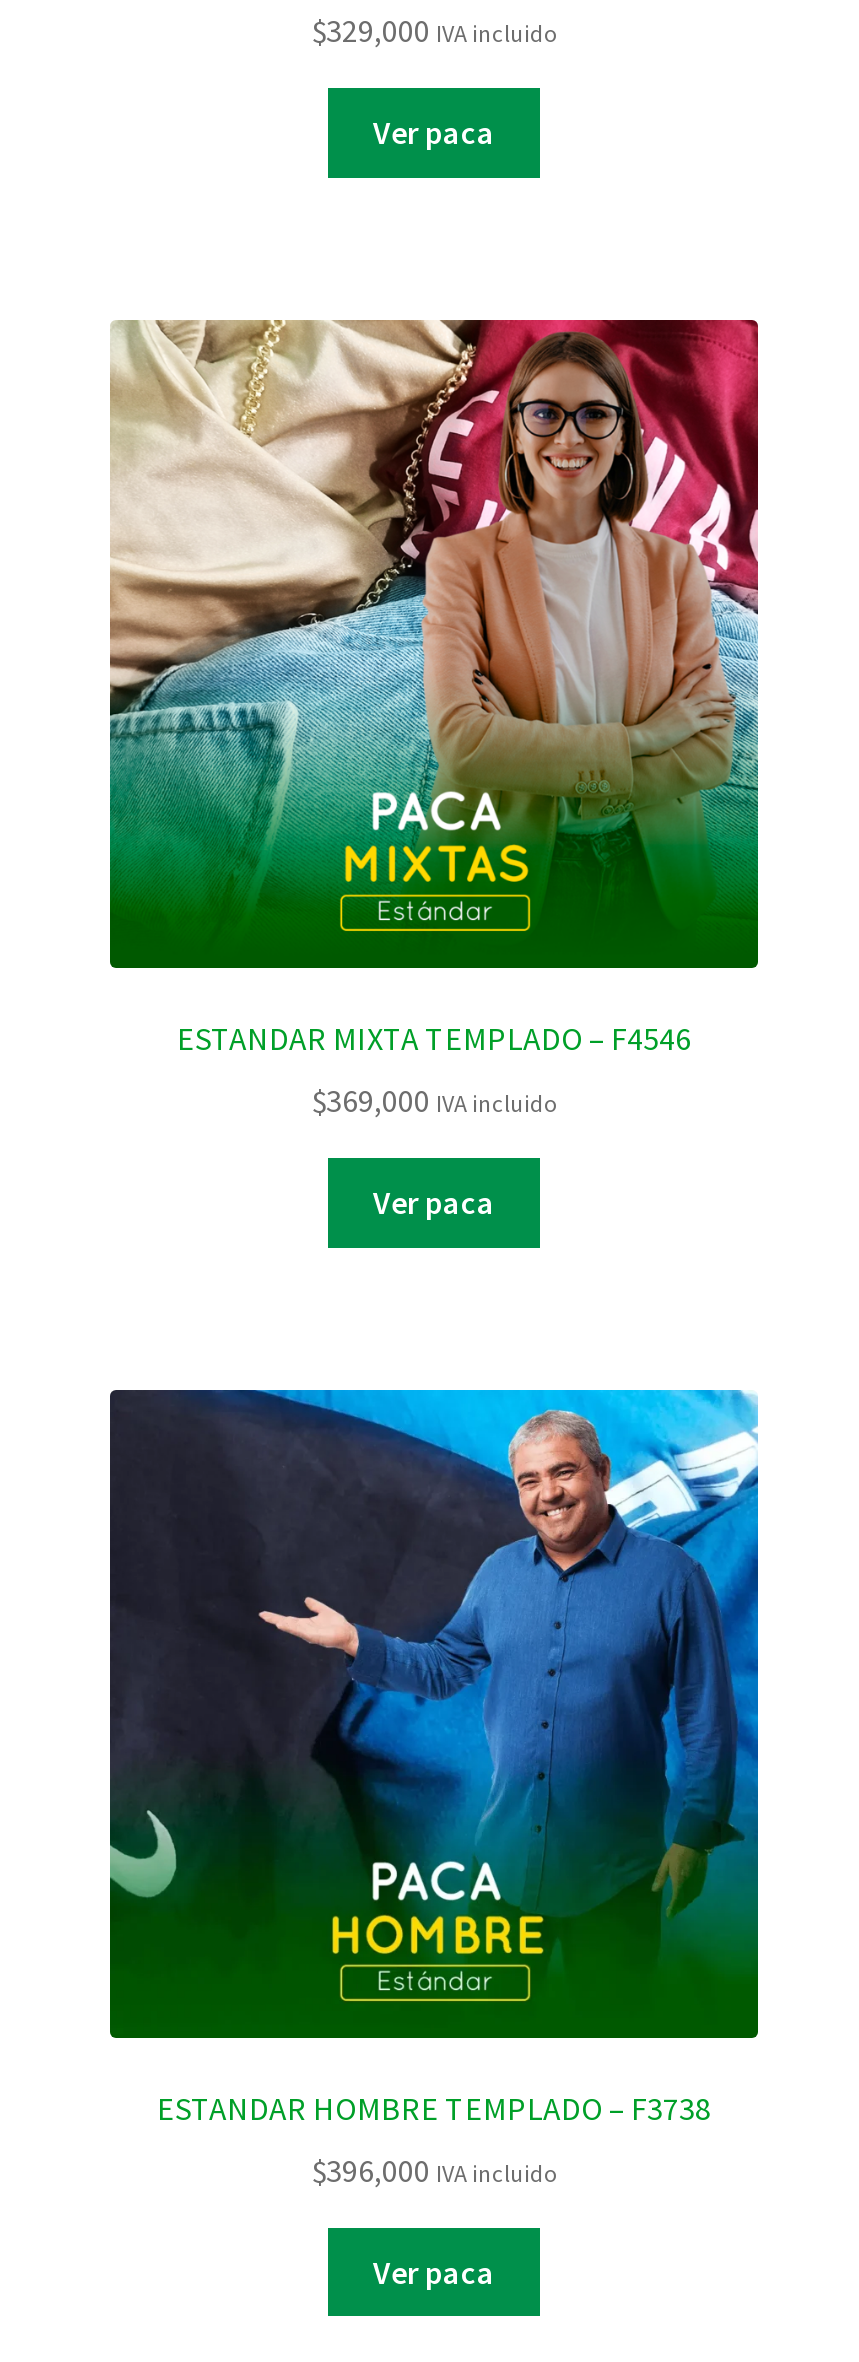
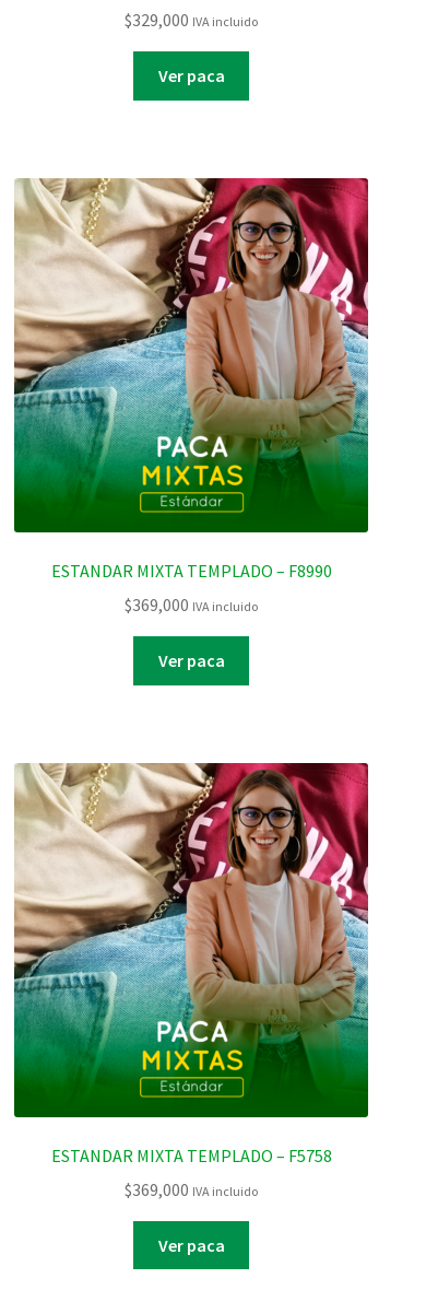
[177,1018,691,1058] ESTANDAR MIXTA TEMPLADO – F4546 -> [51,560,332,582] ESTANDAR MIXTA TEMPLADO – F8990
[108,1388,760,1968] [image] -> [13,762,369,1080] [image]
[157,2088,711,2128] ESTANDAR HOMBRE TEMPLADO – F3738 -> [51,1145,332,1166] ESTANDAR MIXTA TEMPLADO – F5758
[312,2149,556,2189] $396,000 IVA incluido -> [125,1178,258,1200] $369,000 IVA incluido

